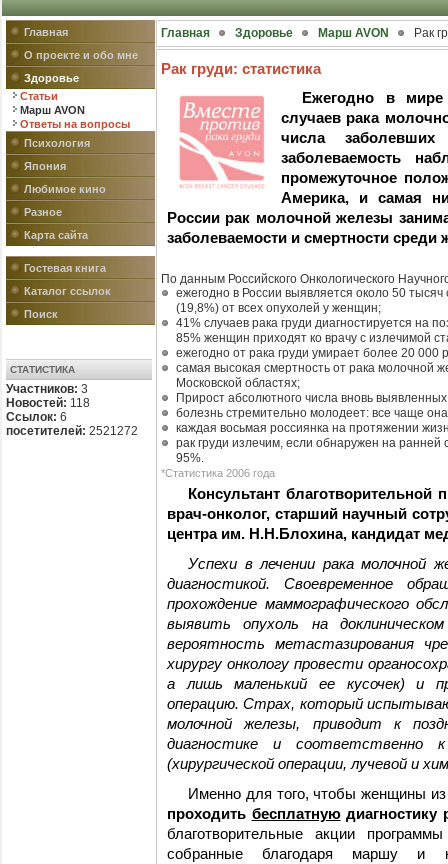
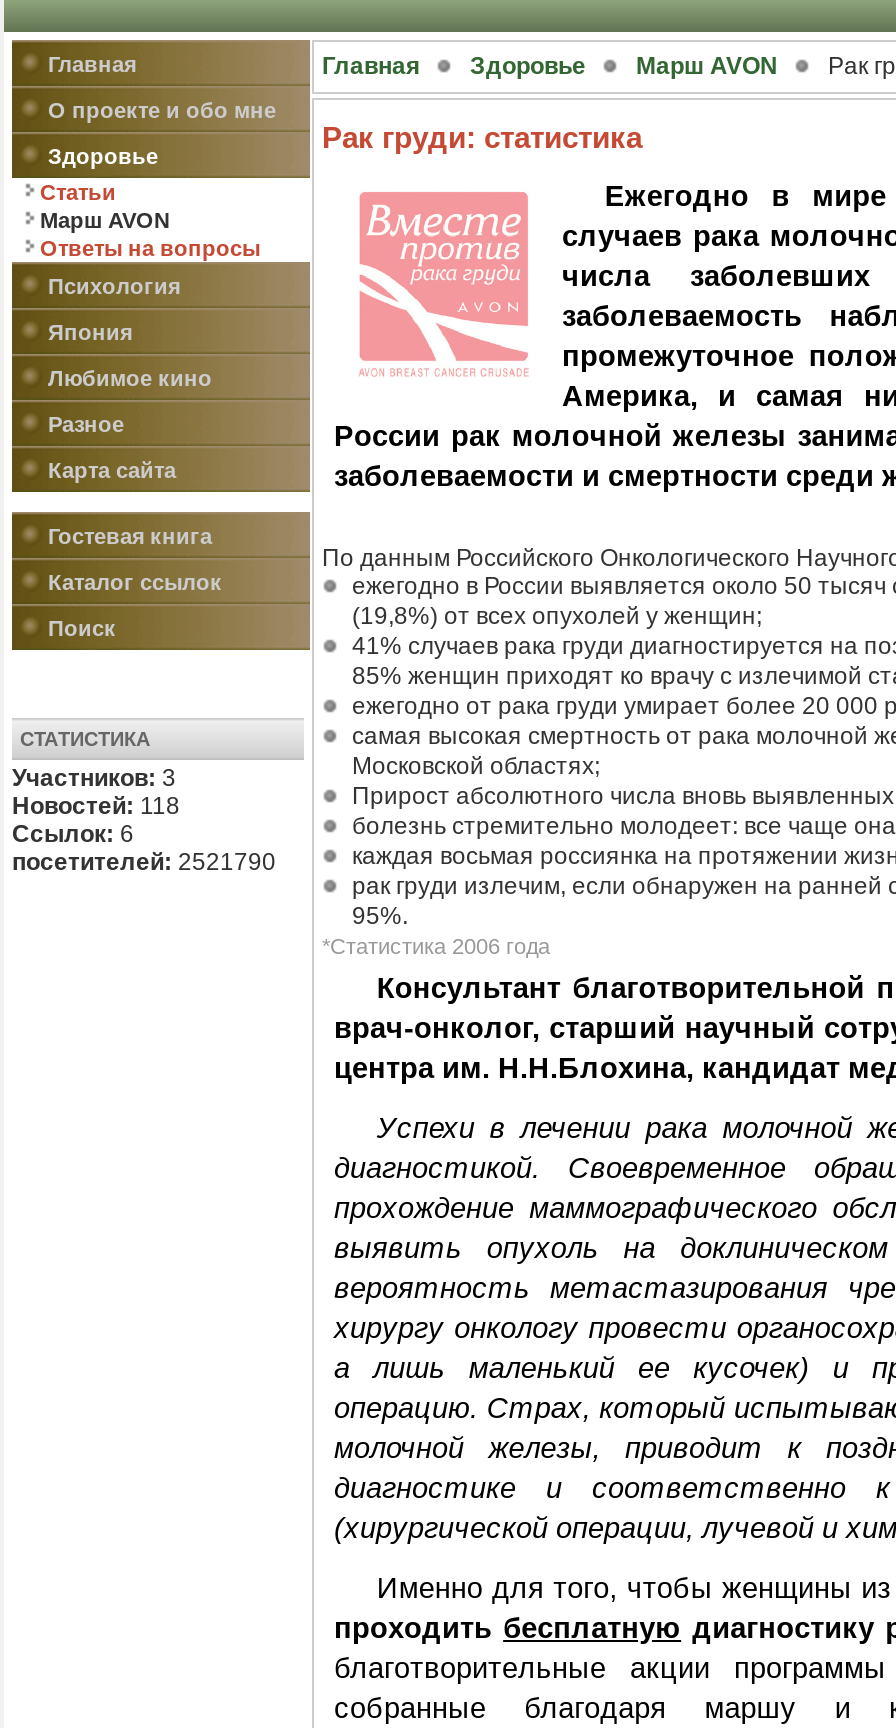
[6,424,138,438] посетителей: 2521272 -> [12,848,276,876] посетителей: 2521790

